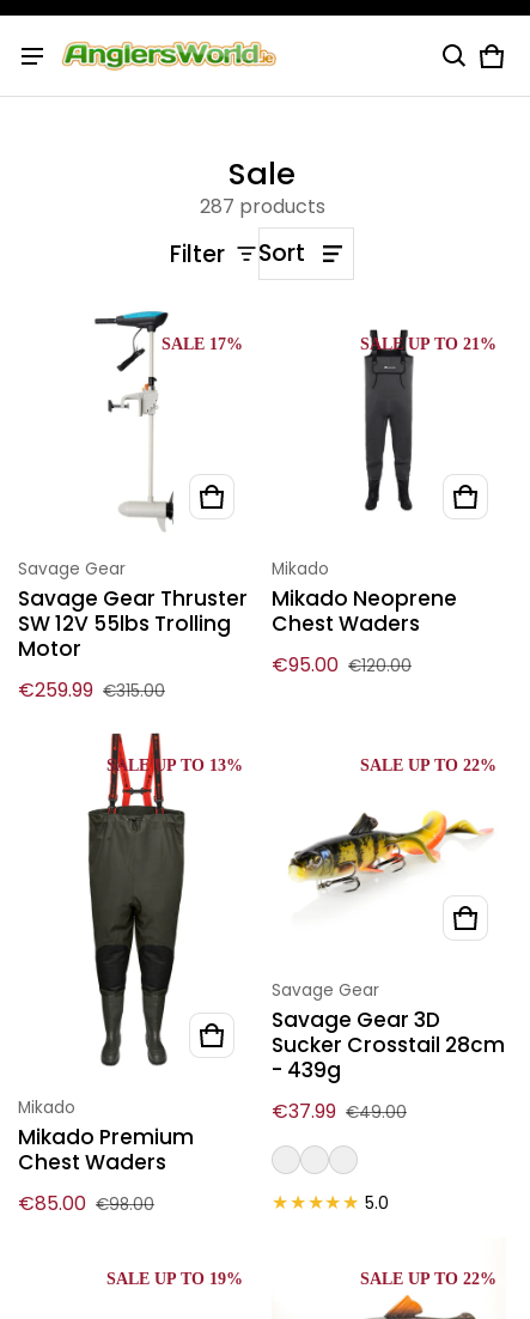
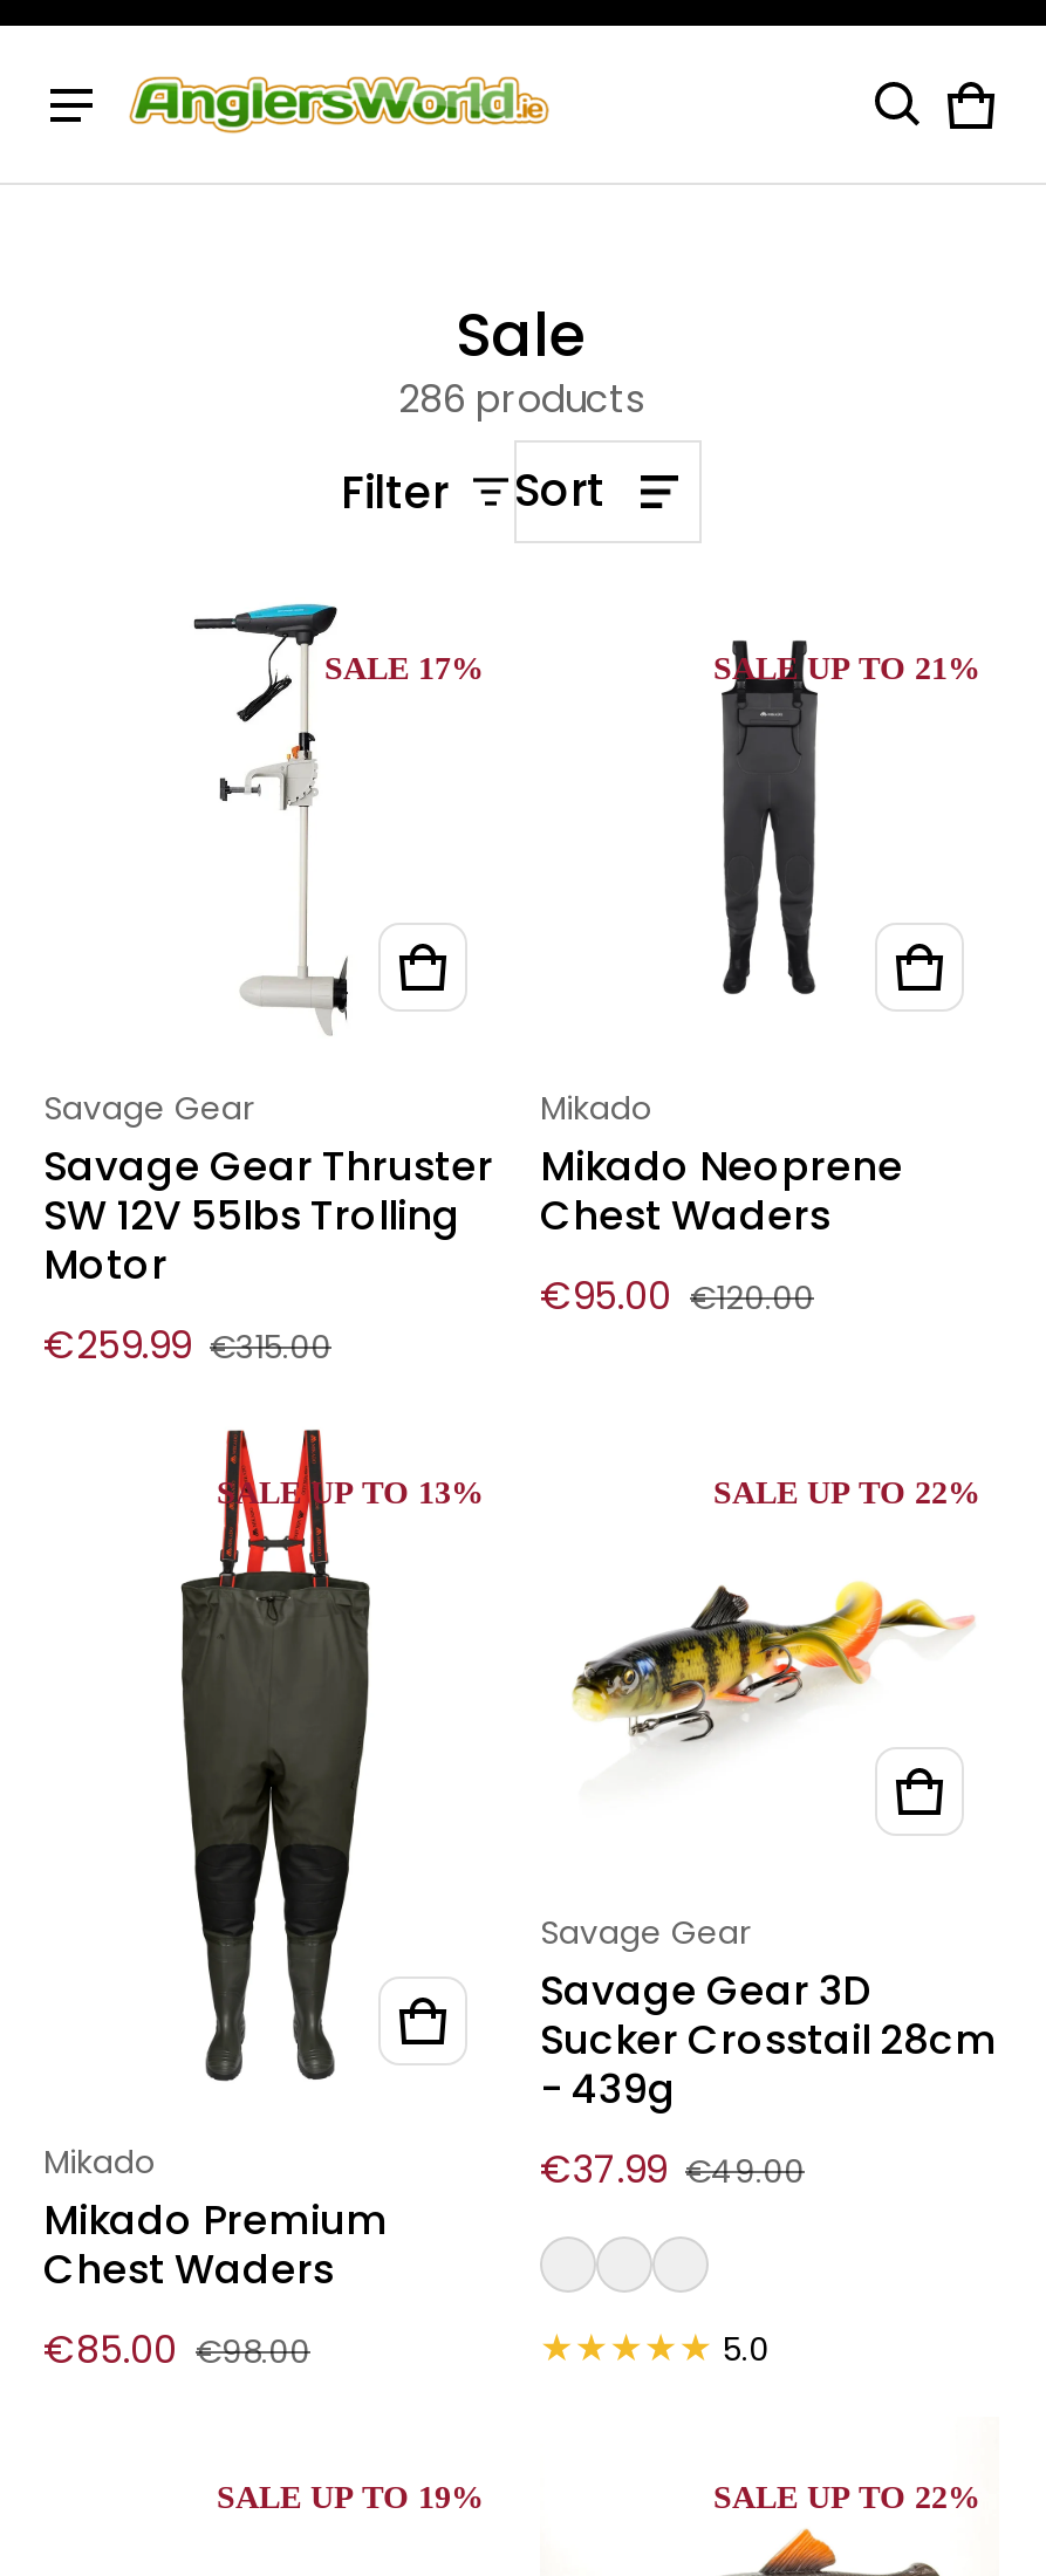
[199,193,325,220] 287 products -> [398,372,644,426] 286 products

